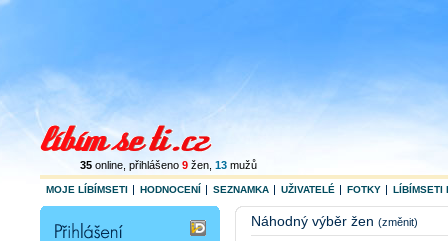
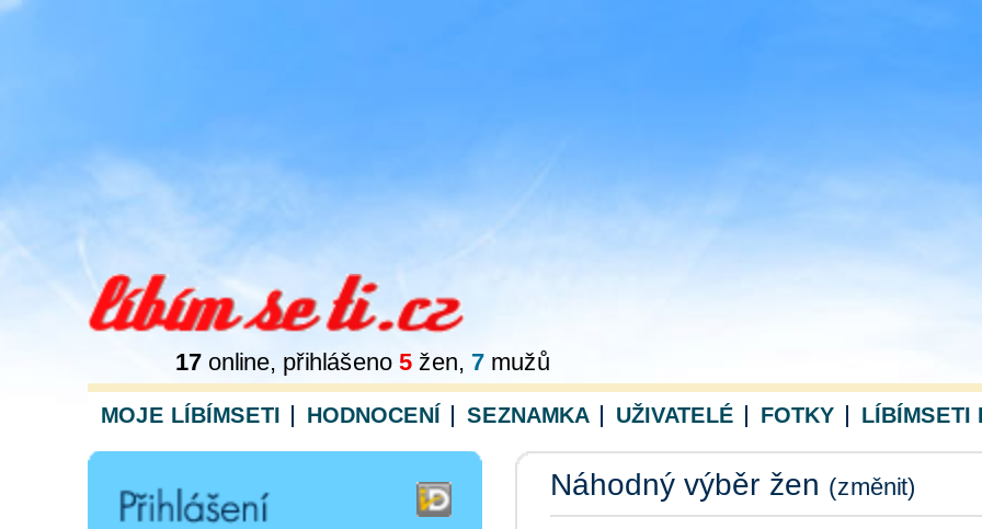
[80,159,257,171] 35 online, přihlášeno 9 žen, 13 mužů -> [175,348,550,375] 17 online, přihlášeno 5 žen, 7 mužů

